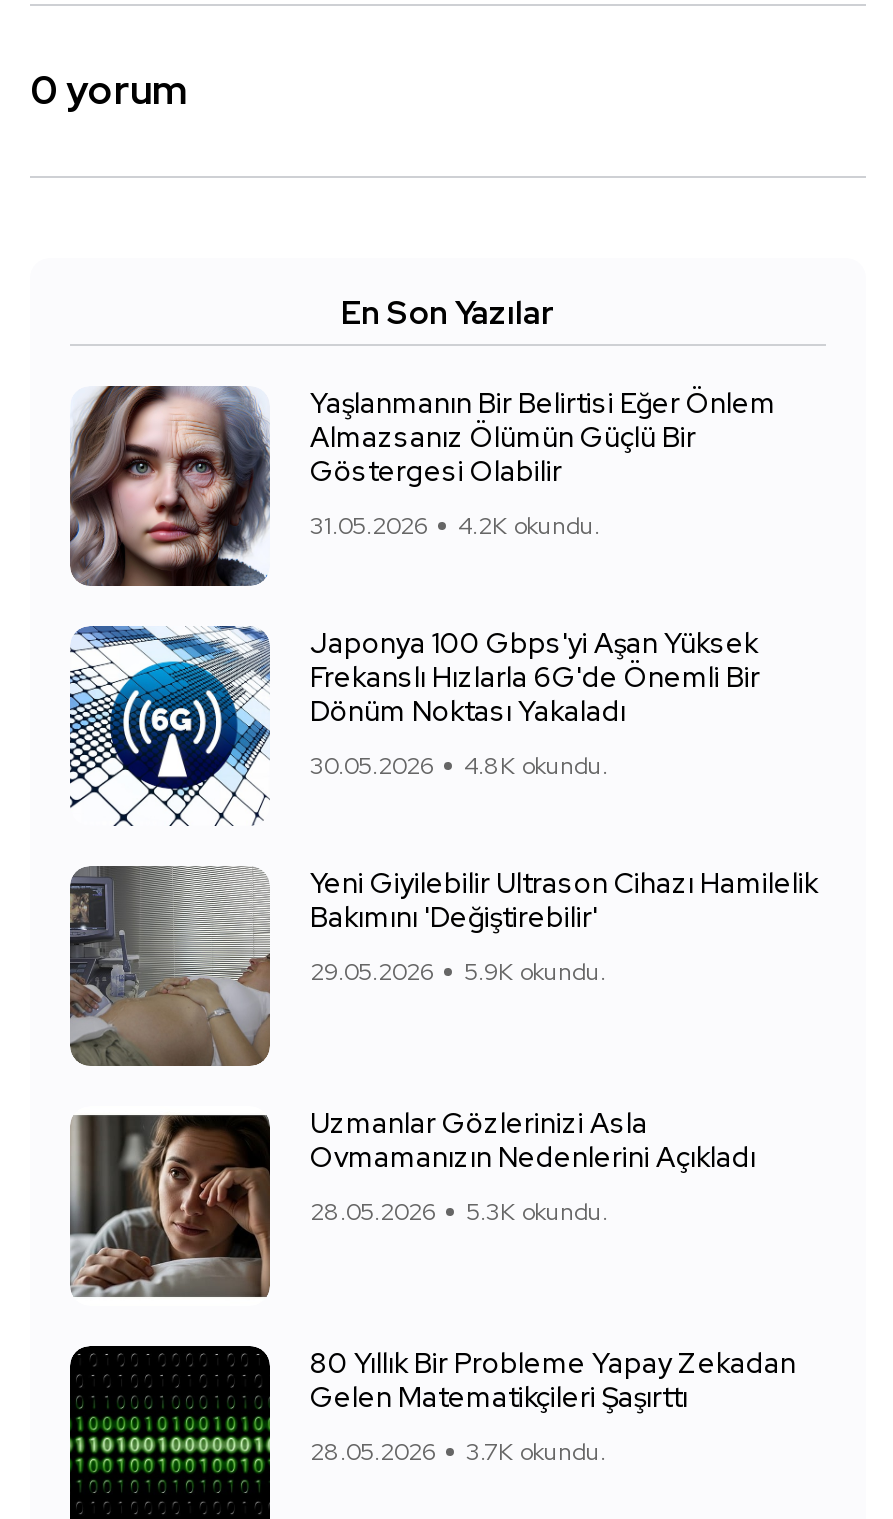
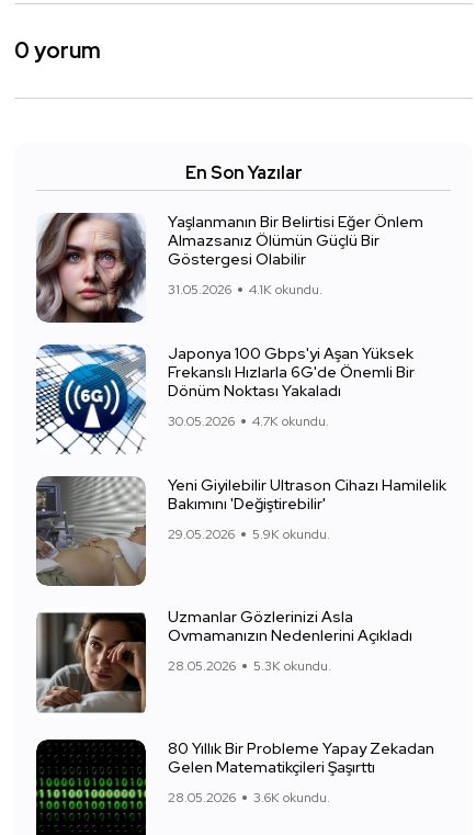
[310,511,600,543] 31.05.2026 4.2K okundu. -> [168,281,322,299] 31.05.2026 4.1K okundu.
[310,751,608,783] 30.05.2026 4.8K okundu. -> [168,413,329,430] 30.05.2026 4.7K okundu.
[310,1437,606,1469] 28.05.2026 3.7K okundu. -> [168,789,330,807] 28.05.2026 3.6K okundu.

